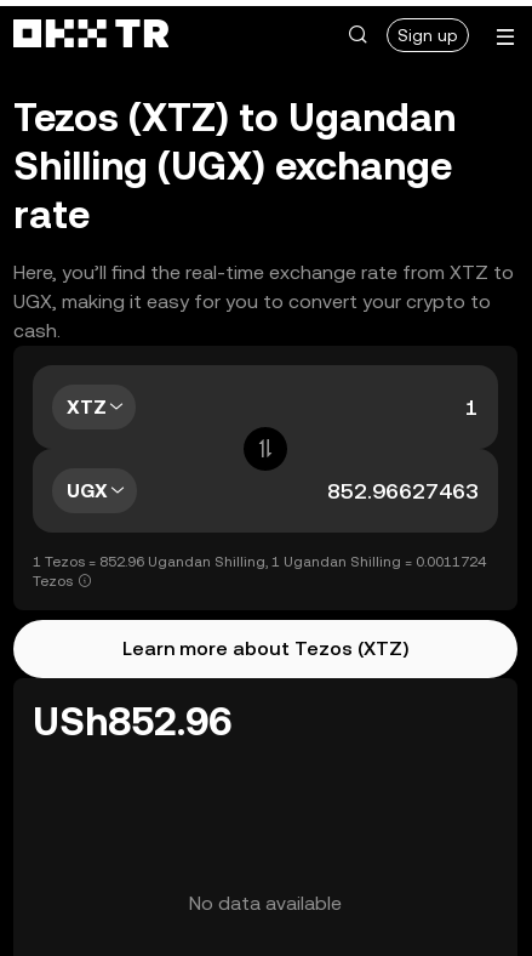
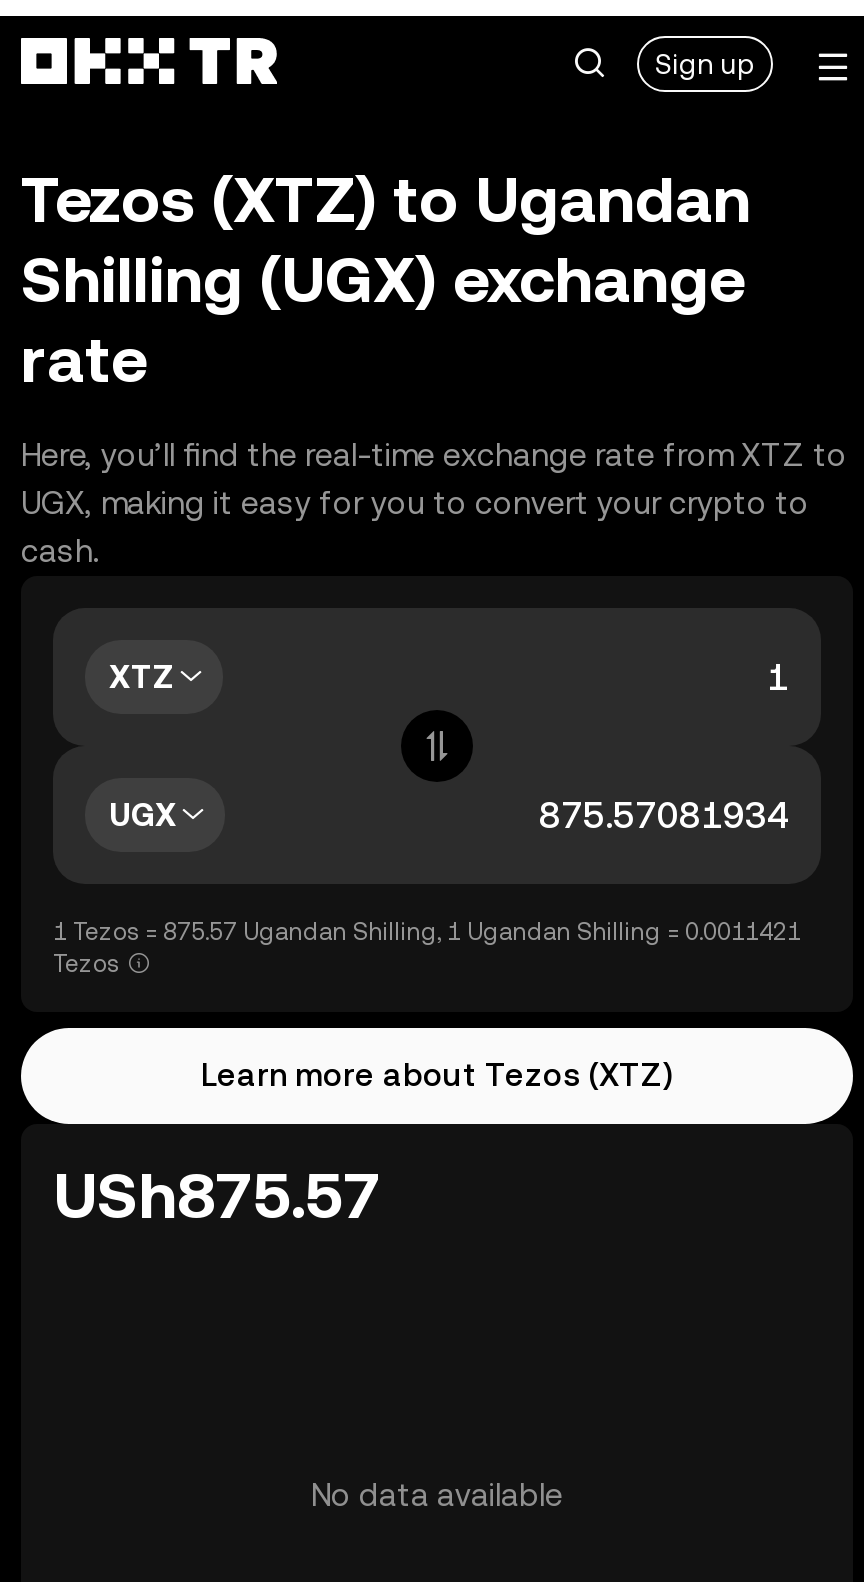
[33,553,486,570] 1 Tezos = 852.96 Ugandan Shilling, 1 Ugandan Shilling = 0.0011724 -> [53,918,801,946] 1 Tezos = 875.57 Ugandan Shilling, 1 Ugandan Shilling = 0.0011421
[33,699,231,744] USh852.96 -> [53,1158,381,1232] USh875.57

